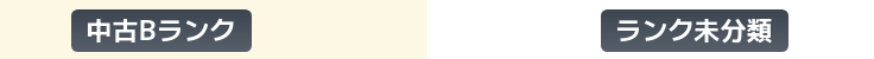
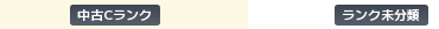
[86,15,236,48] 中古Bランク -> [77,7,152,24] 中古Cランク

